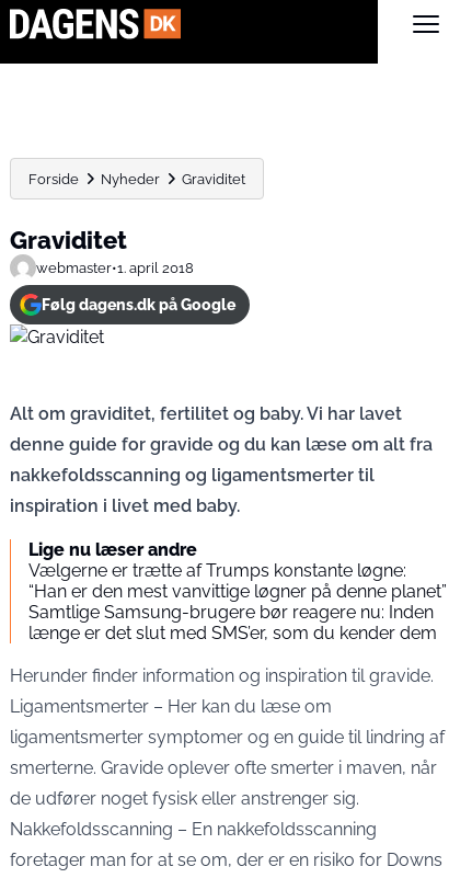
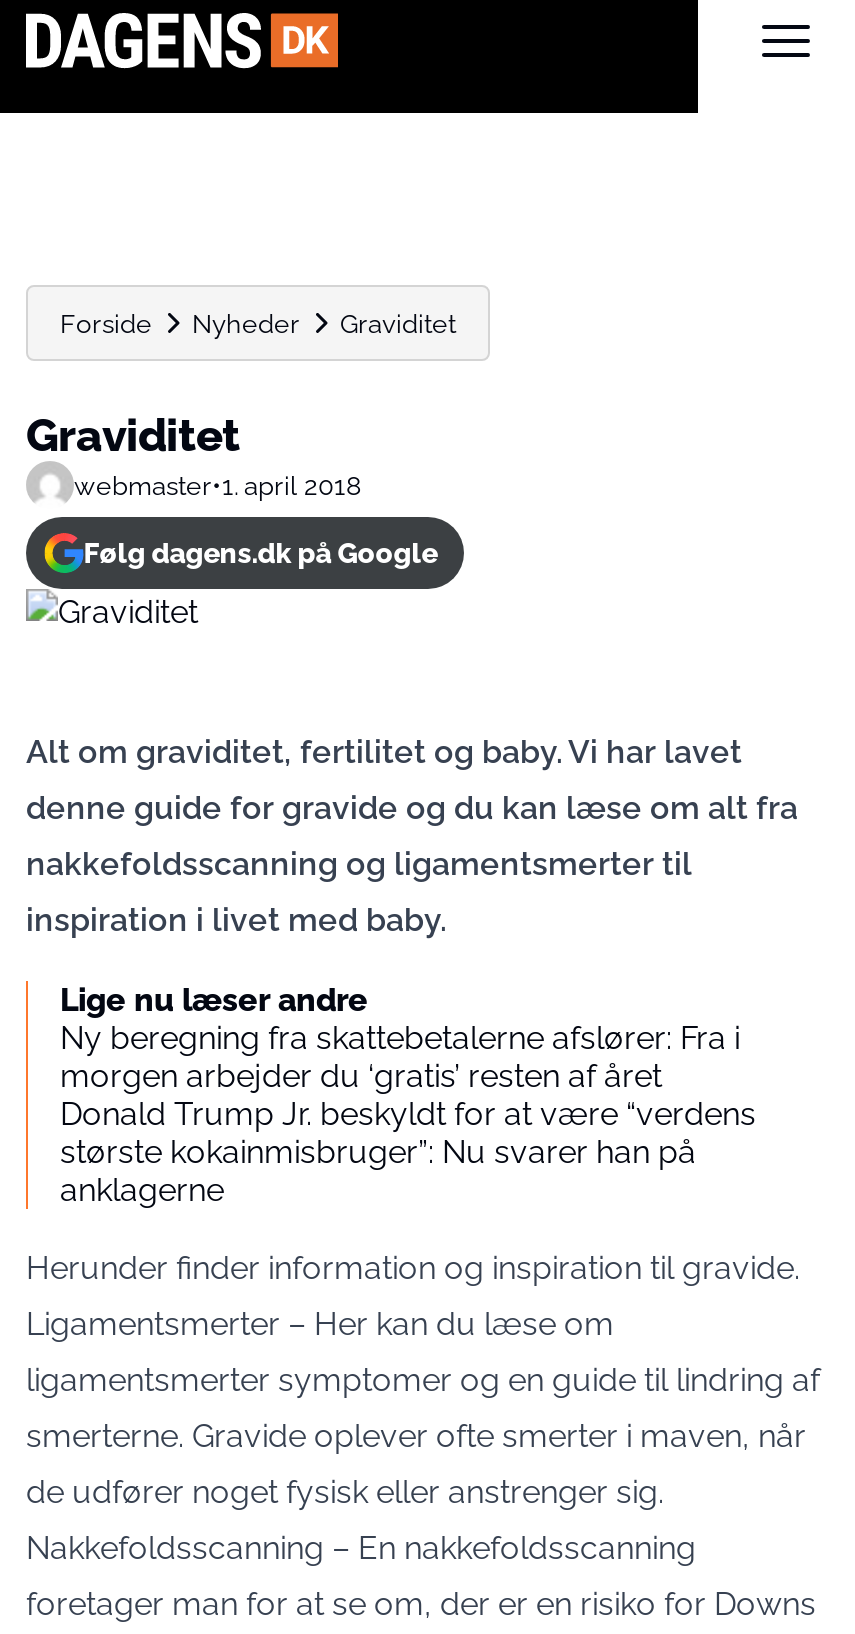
[28,560,447,643] Vælgerne er trætte af Trumps konstante løgne: | “Han er den mest vanvittige løgner på denne planet” | Samtlige Samsung-brugere bør reagere nu: Inden | længe er det slut med SMS’er, som du kender dem -> [60,1019,756,1209] Ny beregning fra skattebetalerne afslører: Fra i | morgen arbejder du ‘gratis’ resten af året | Donald Trump Jr. beskyldt for at være “verdens | største kokainmisbruger”: Nu svarer han på | anklagerne

